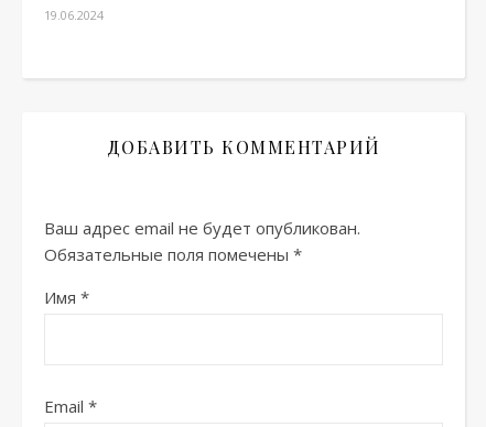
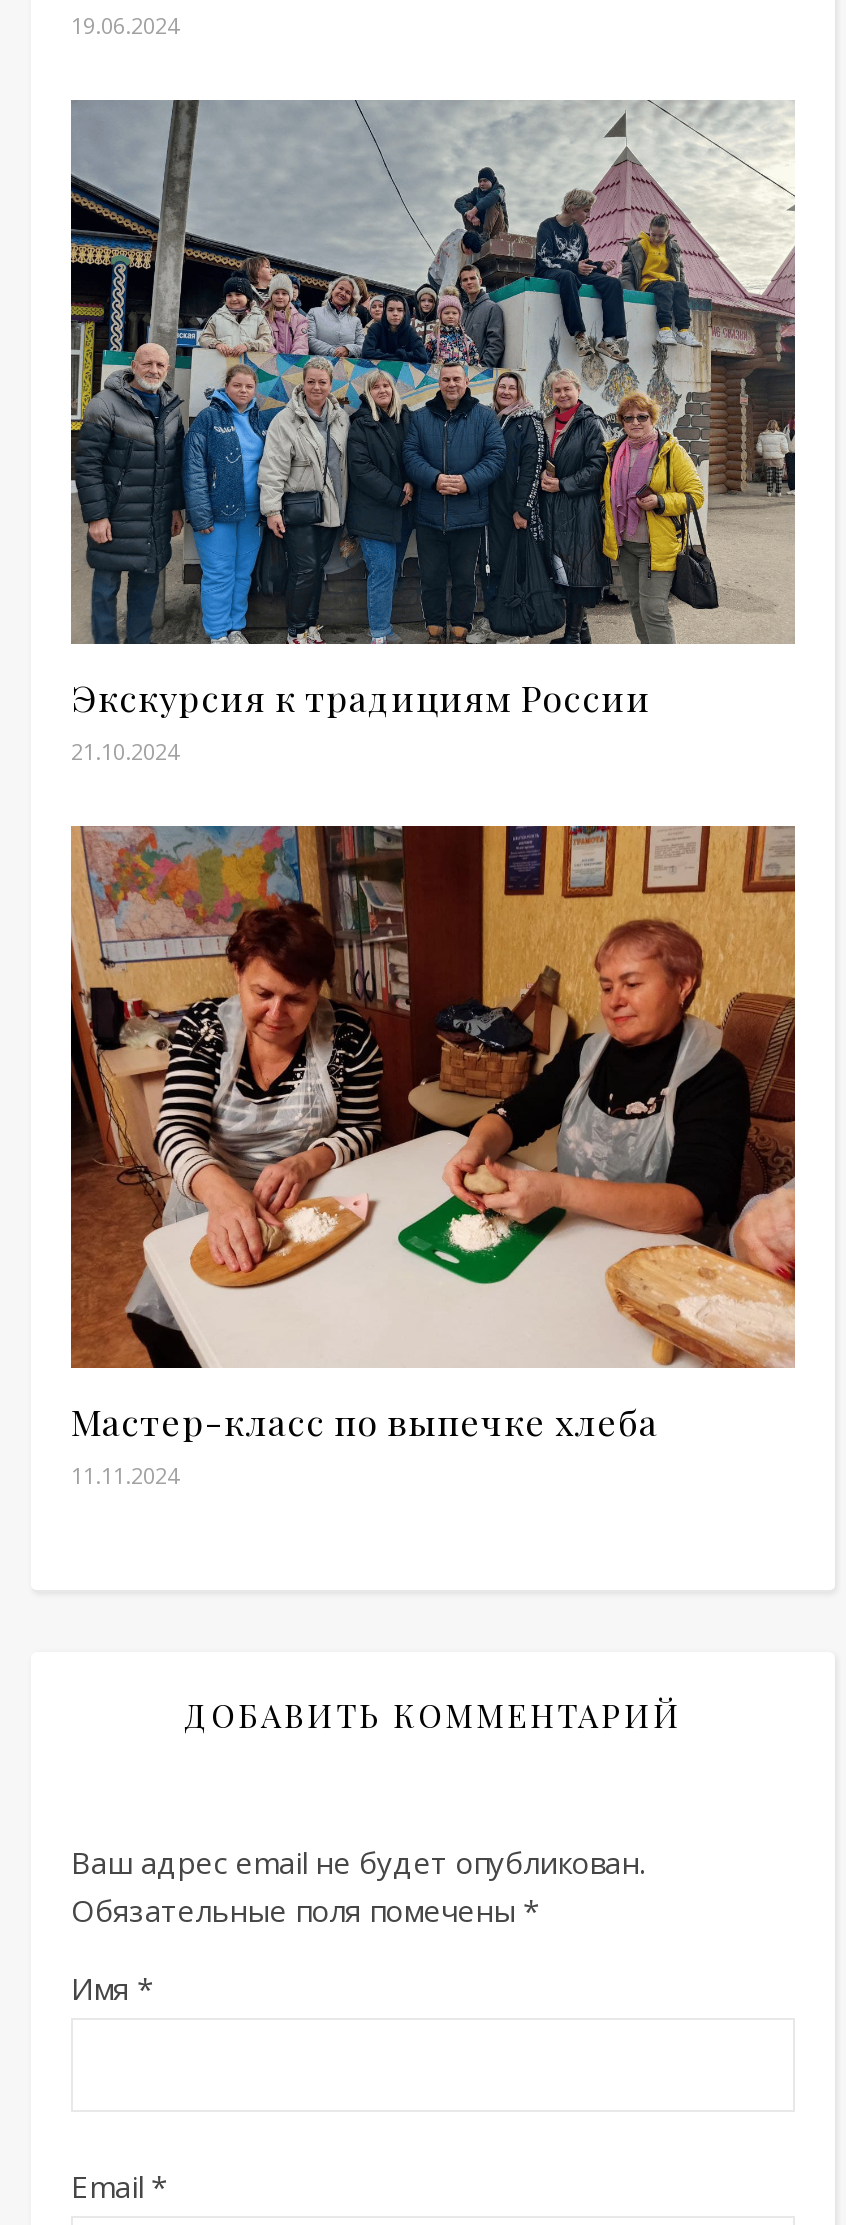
none -> [69,97,797,765] [image] | Экскурсия к традициям России | 21.10.2024
none -> [69,823,797,1490] [image] | Мастер-класс по выпечке хлеба | 11.11.2024

